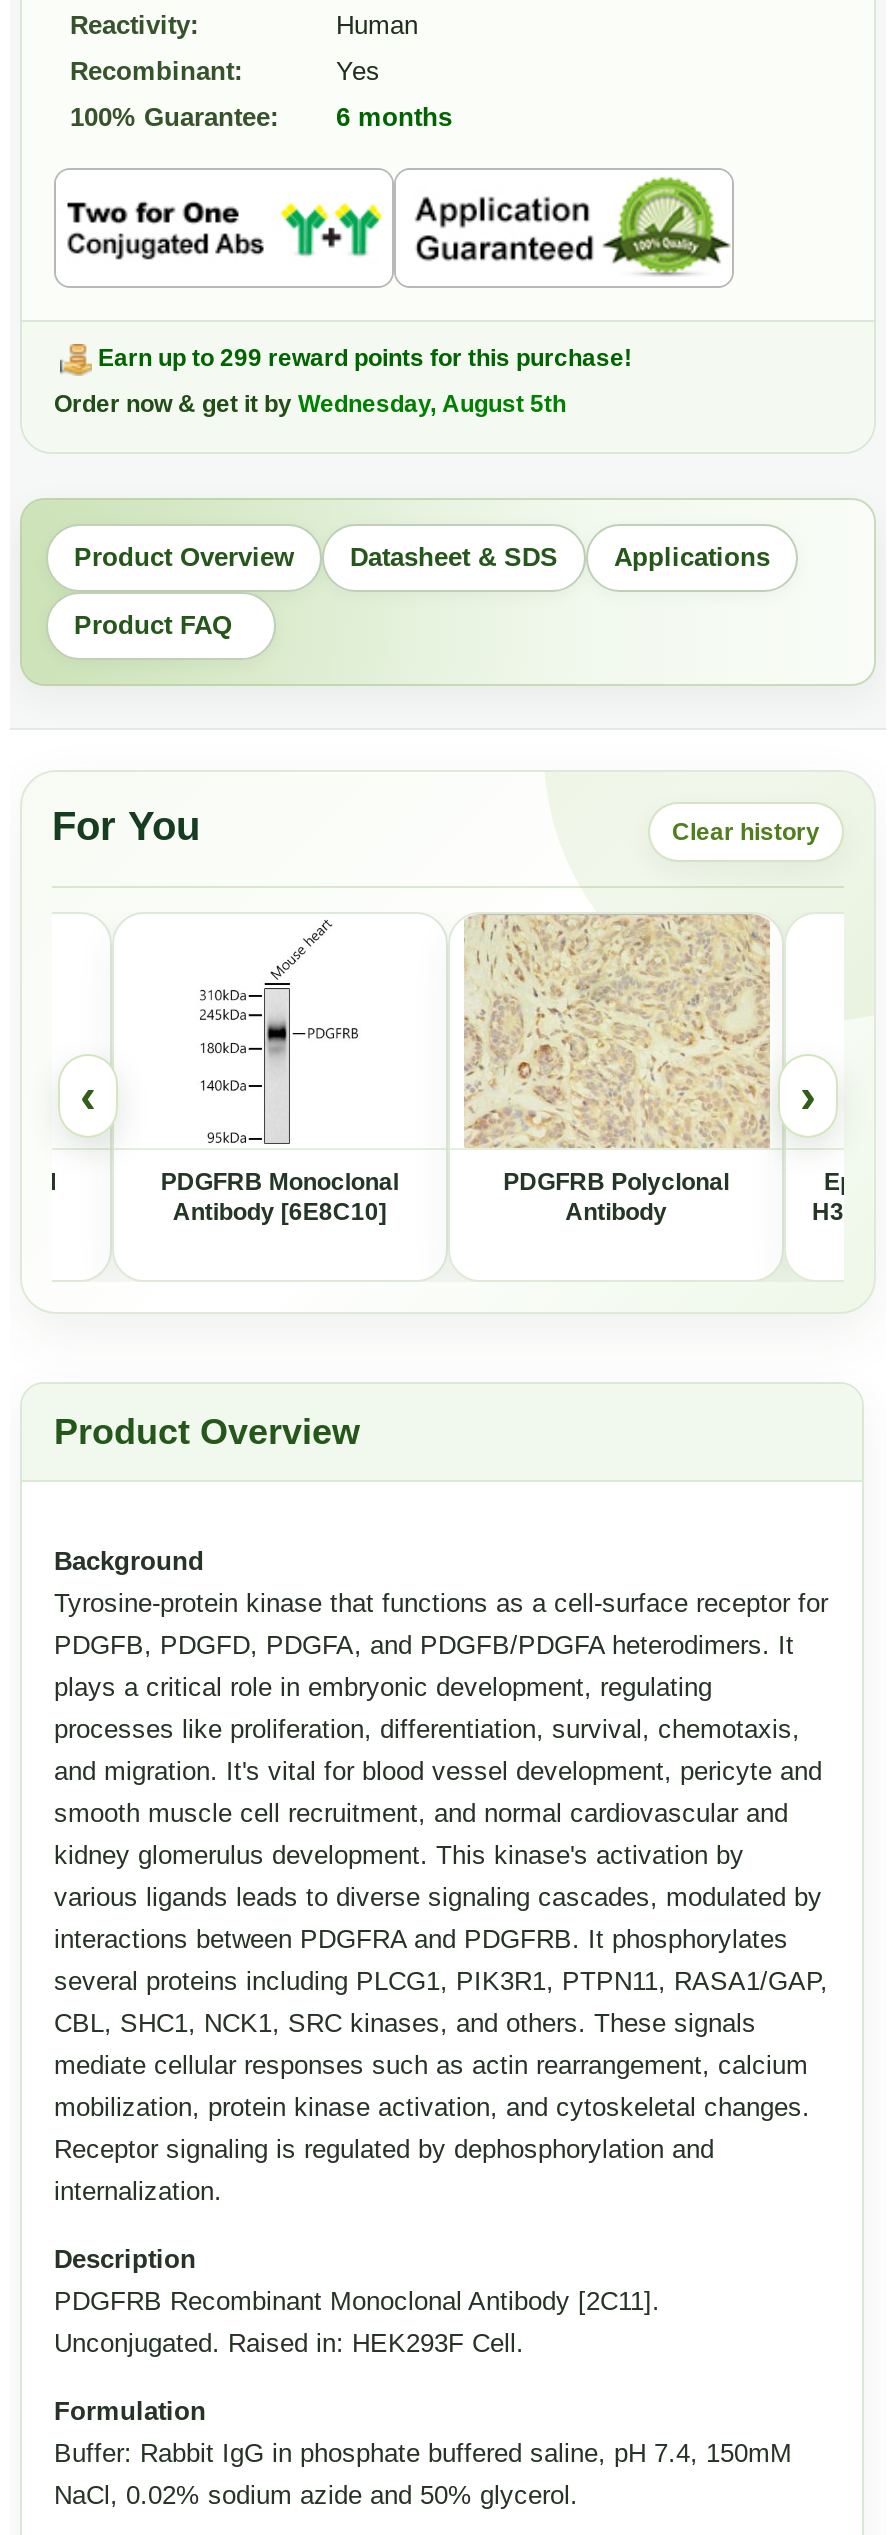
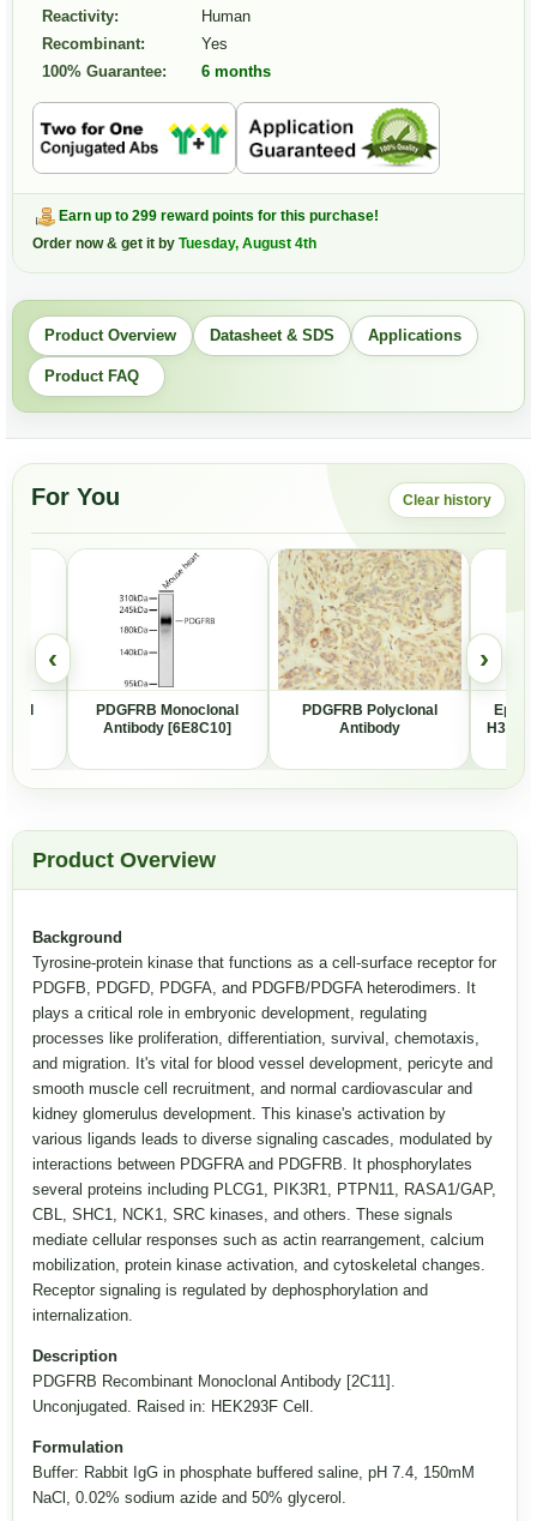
[54,390,566,418] Order now & get it by Wednesday, August 5th -> [32,235,316,252] Order now & get it by Tuesday, August 4th

